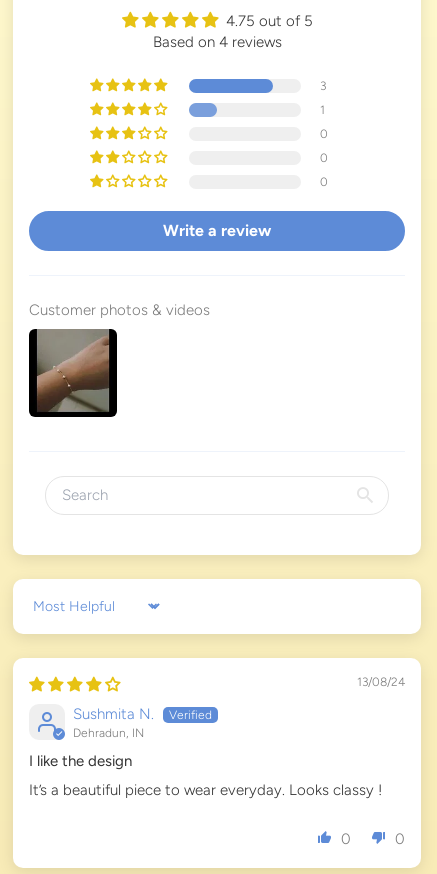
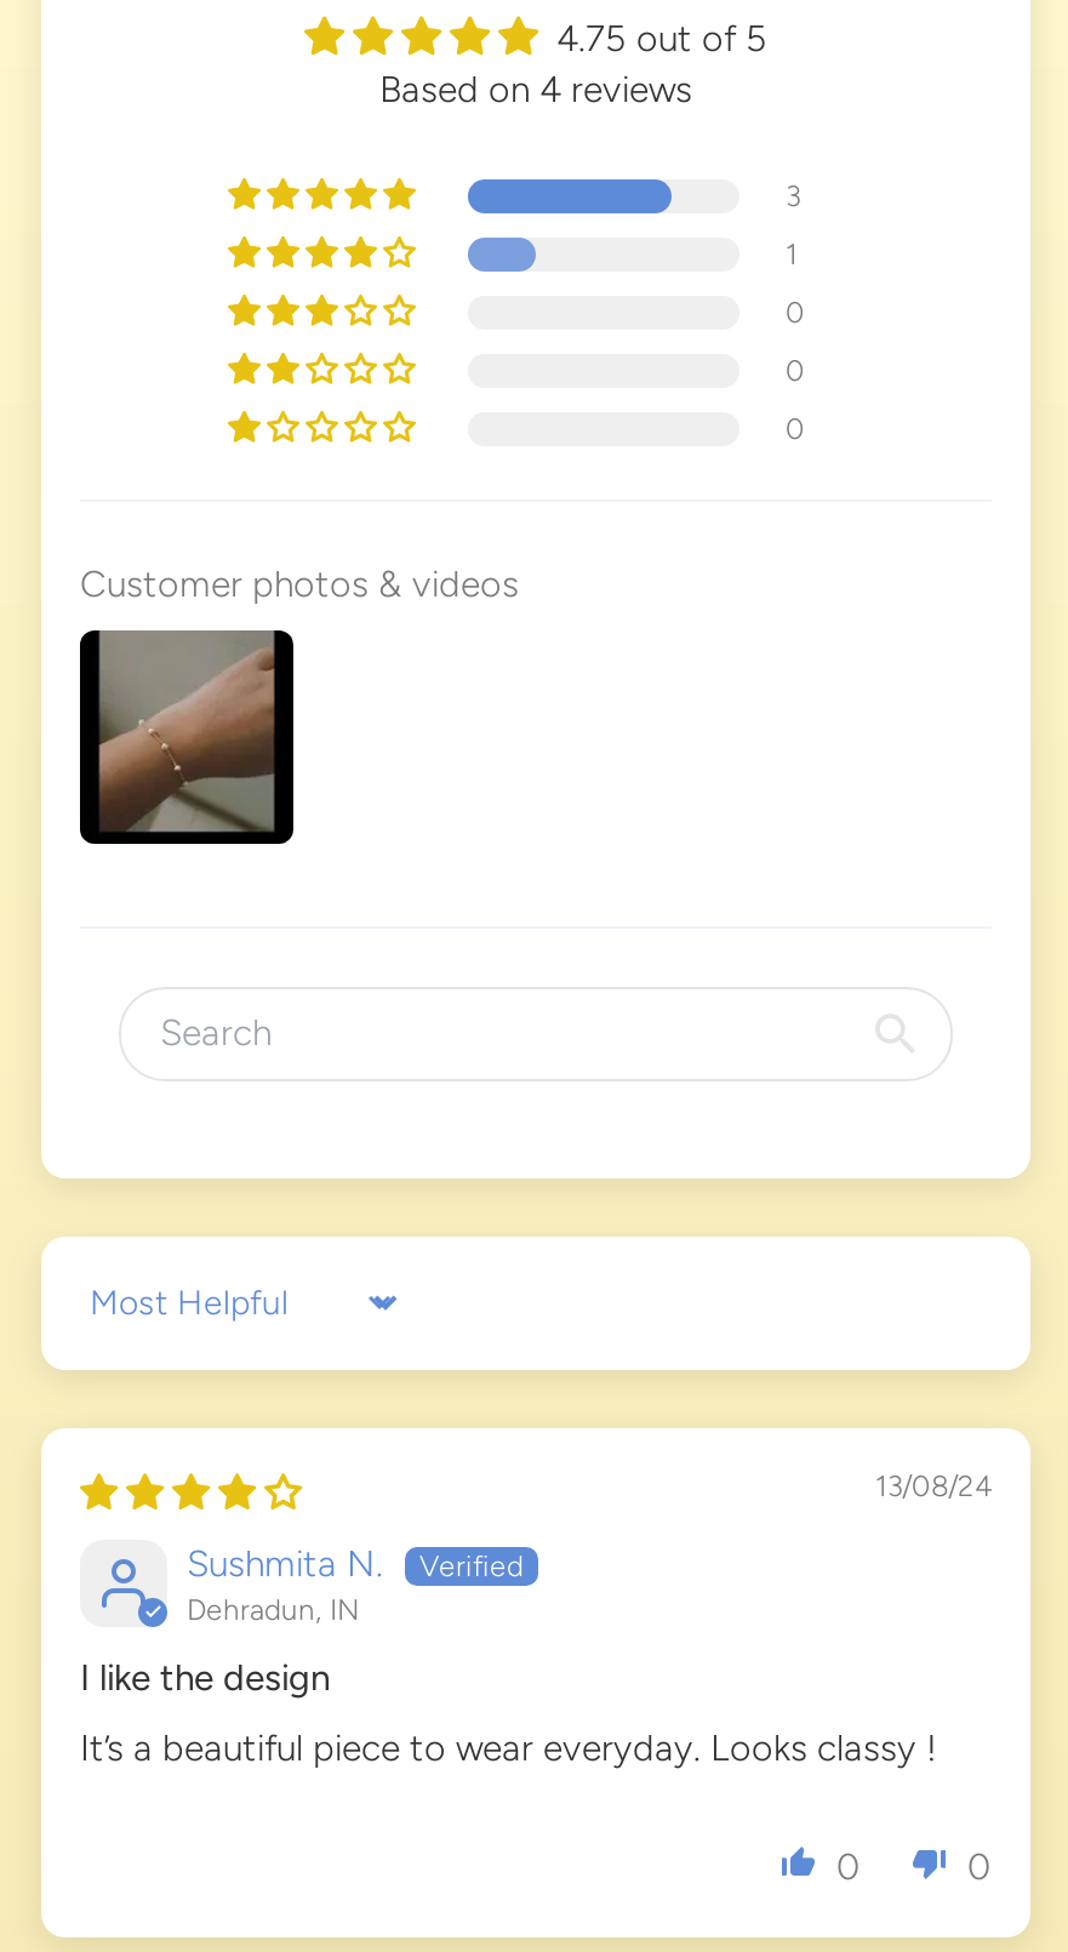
[163,221,271,240] Write a review -> none

